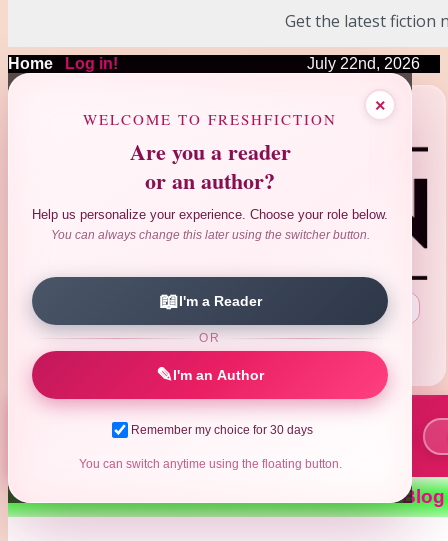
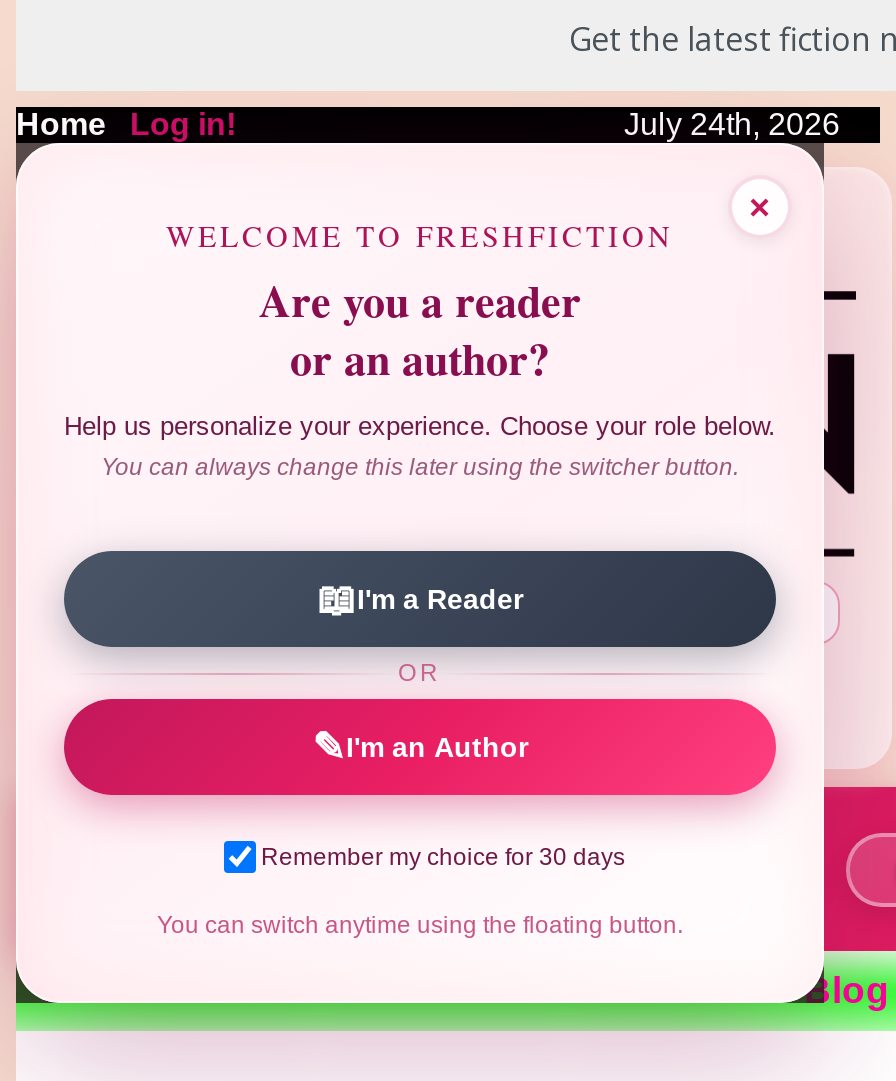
[307,55,420,72] July 22nd, 2026 -> [624,107,840,141] July 24th, 2026

